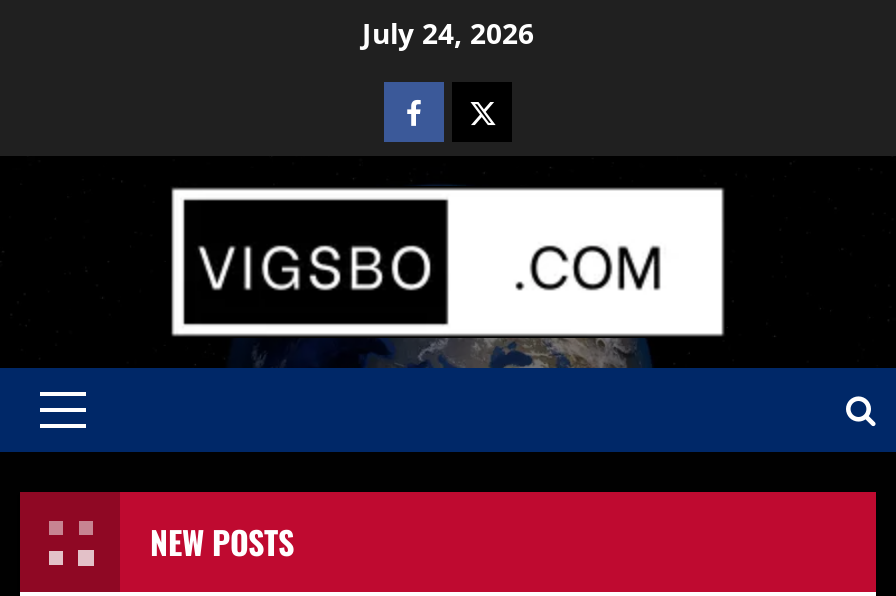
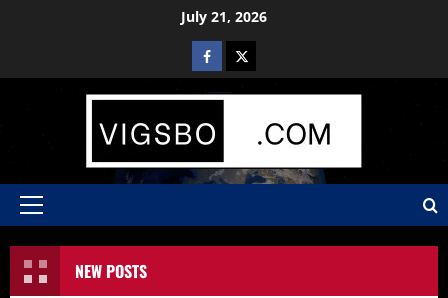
[362,14,534,52] July 24, 2026 -> [181,7,267,26] July 21, 2026

